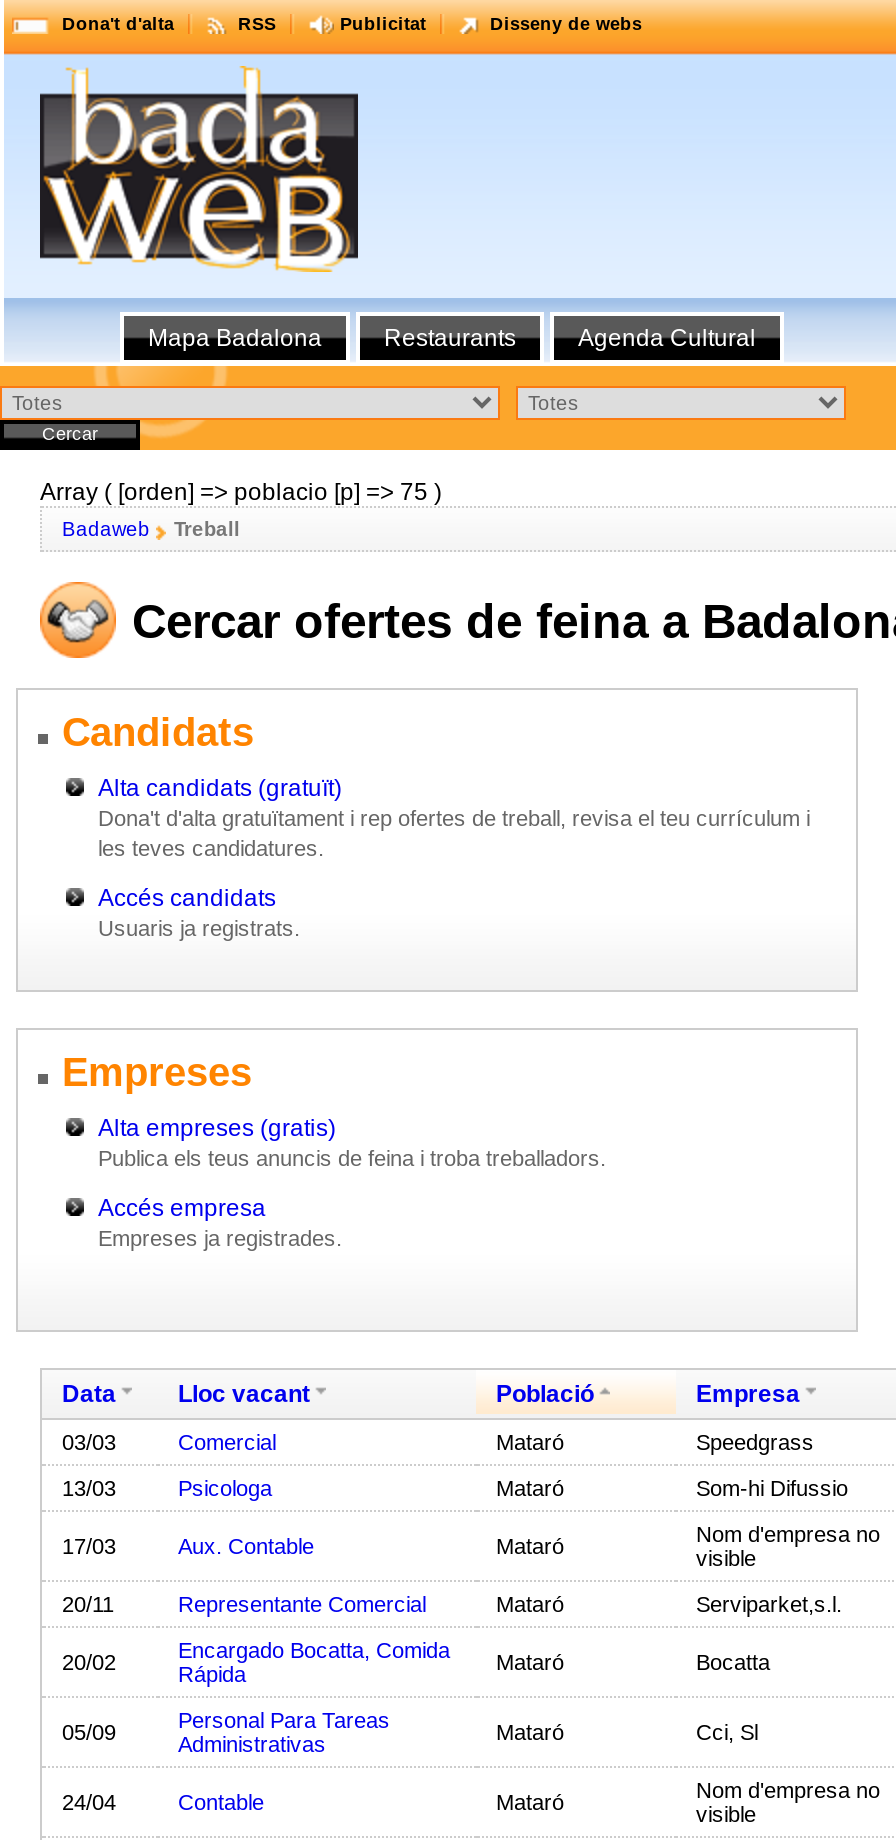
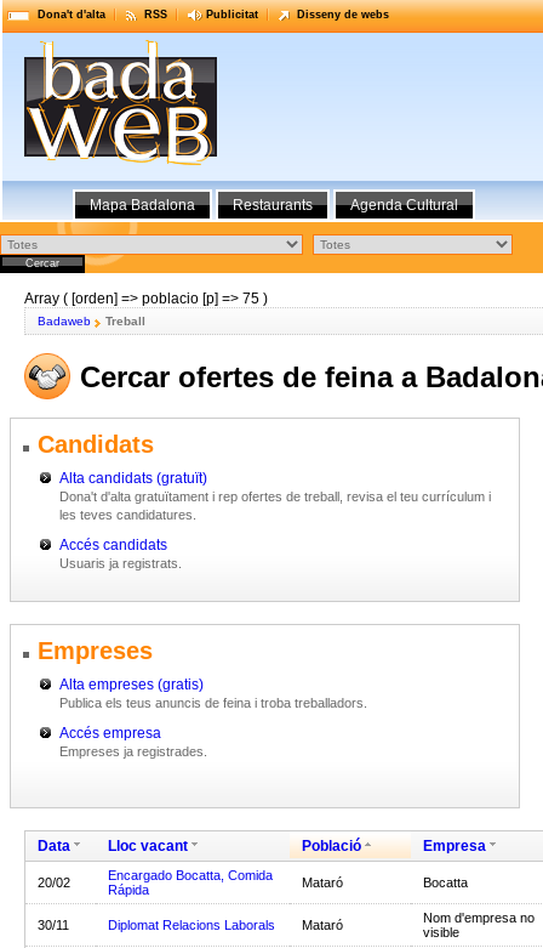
[62,1430,880,1616] 03/03 | Comercial | Mataró | Speedgrass | 13/03 | Psicologa | Mataró | Som-hi Difussio | 17/03 | Aux. Contable | Mataró | Nom d'empresa no | visible | 20/11 | Representante Comercial | Mataró | Serviparket,s.l. -> none
[62,1708,758,1814] 05/09 | Personal Para Tareas | Administrativas | Mataró | Cci, Sl | 24/04 | Contable -> [38,918,275,932] 30/11 | Diplomat Relacions Laborals

